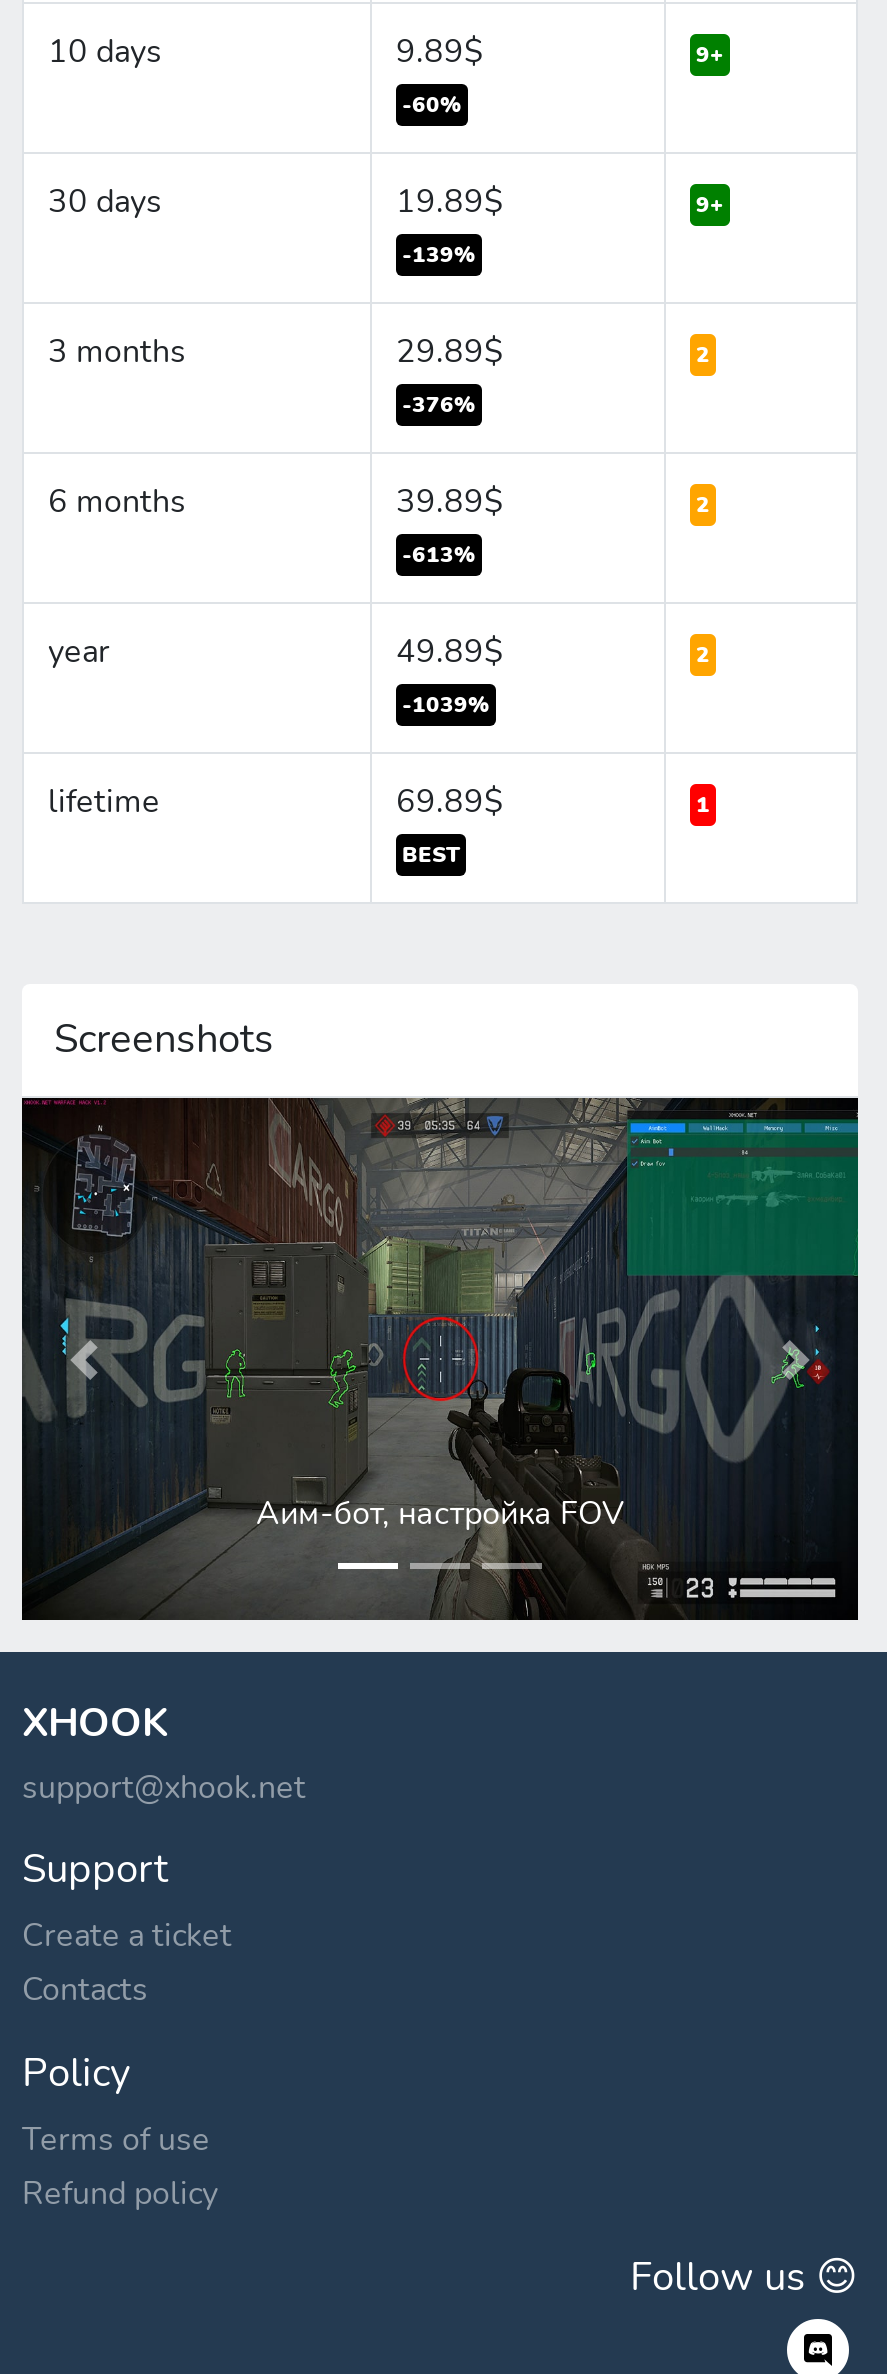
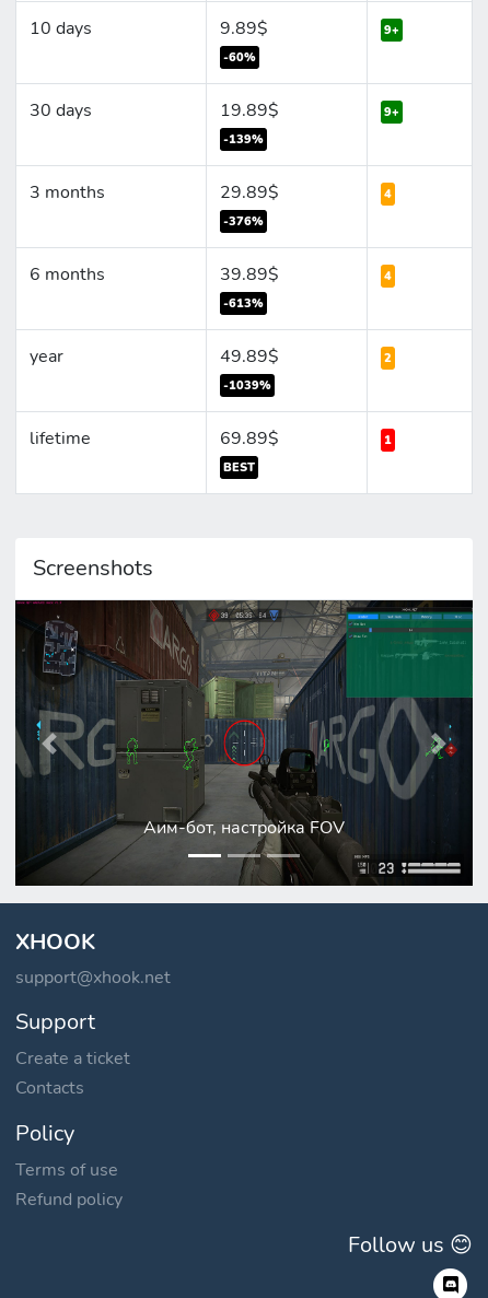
[696,340,710,370] 2 -> [384,186,392,202] 4
[696,490,710,520] 2 -> [384,268,392,284] 4

